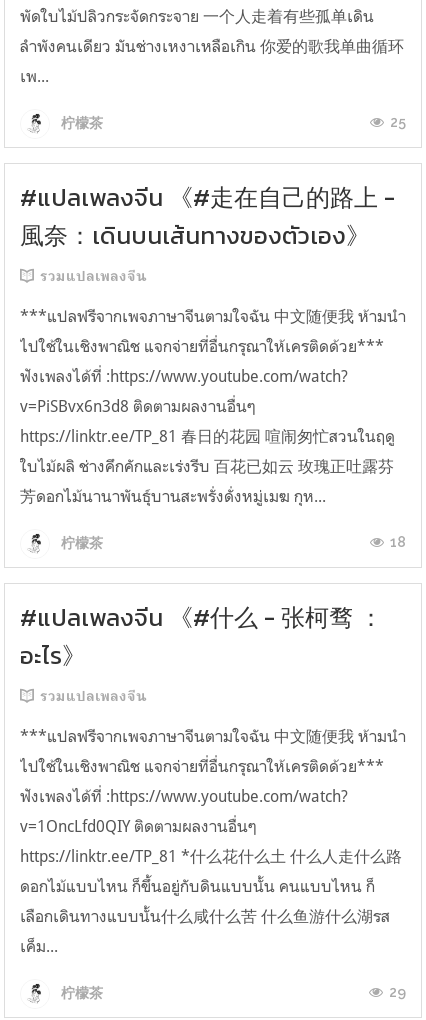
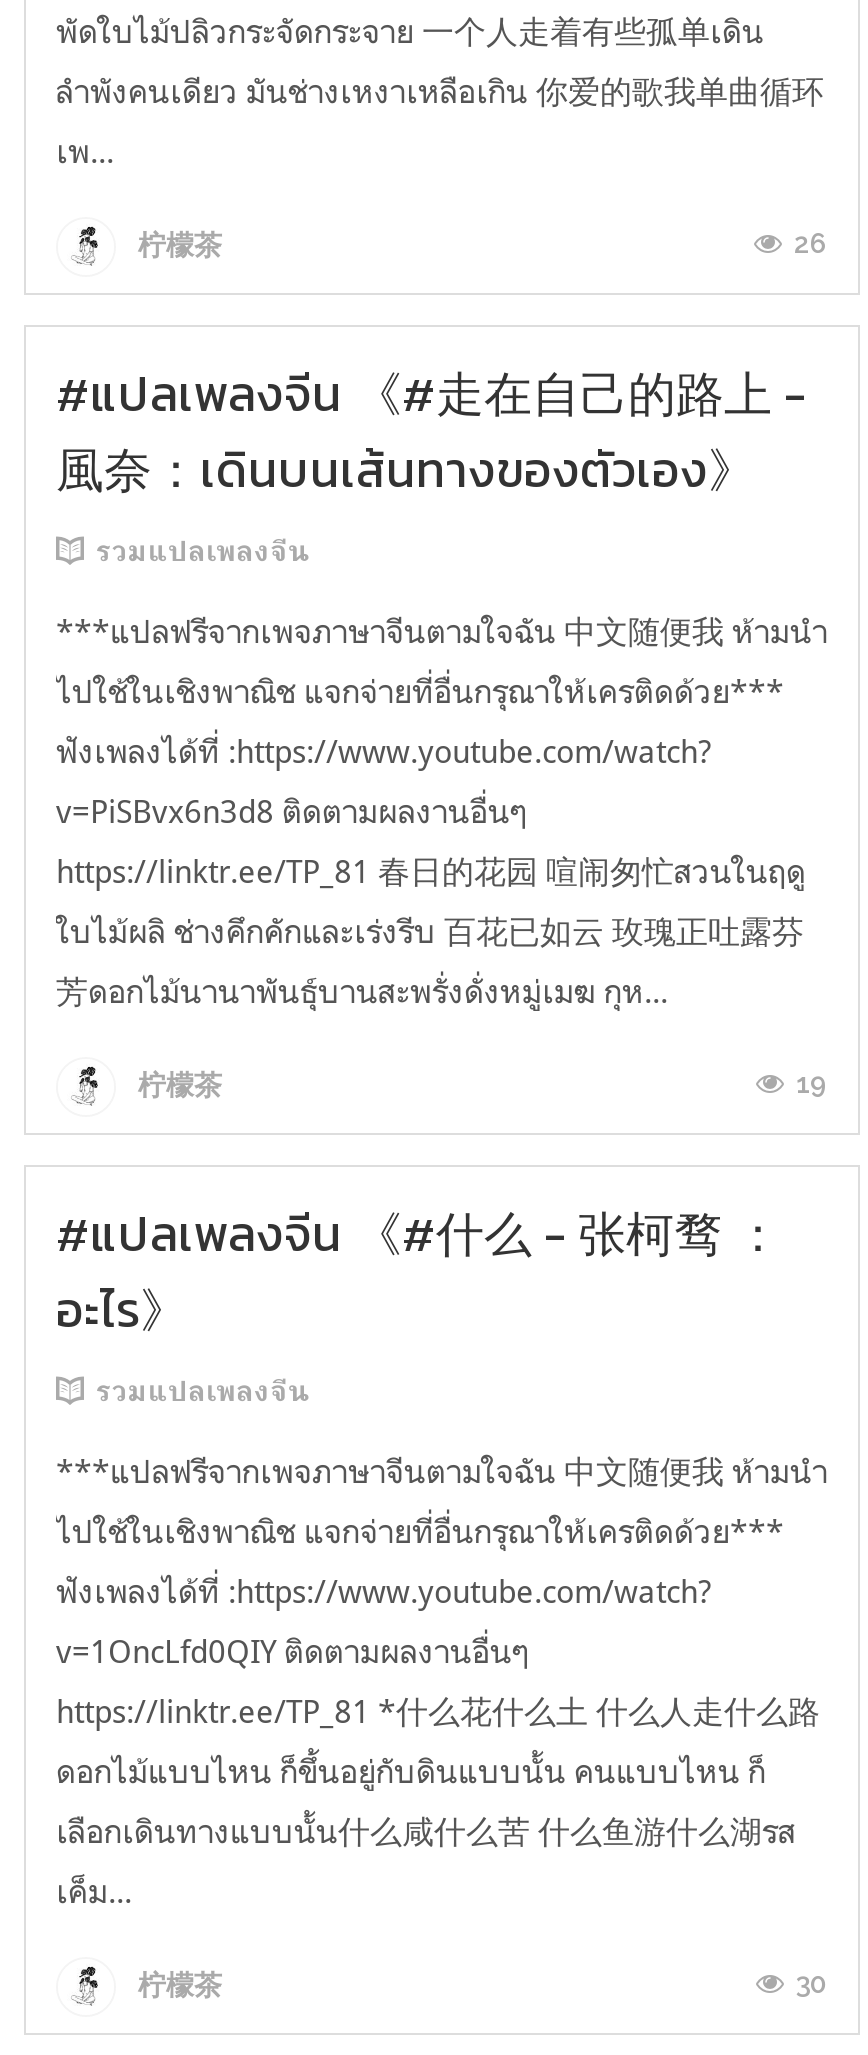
[390,114,406,130] 25 -> [794,227,828,259] 26
[390,534,406,550] 18 -> [796,1067,828,1099] 19
[389,984,406,1000] 29 -> [796,1967,828,1999] 30

